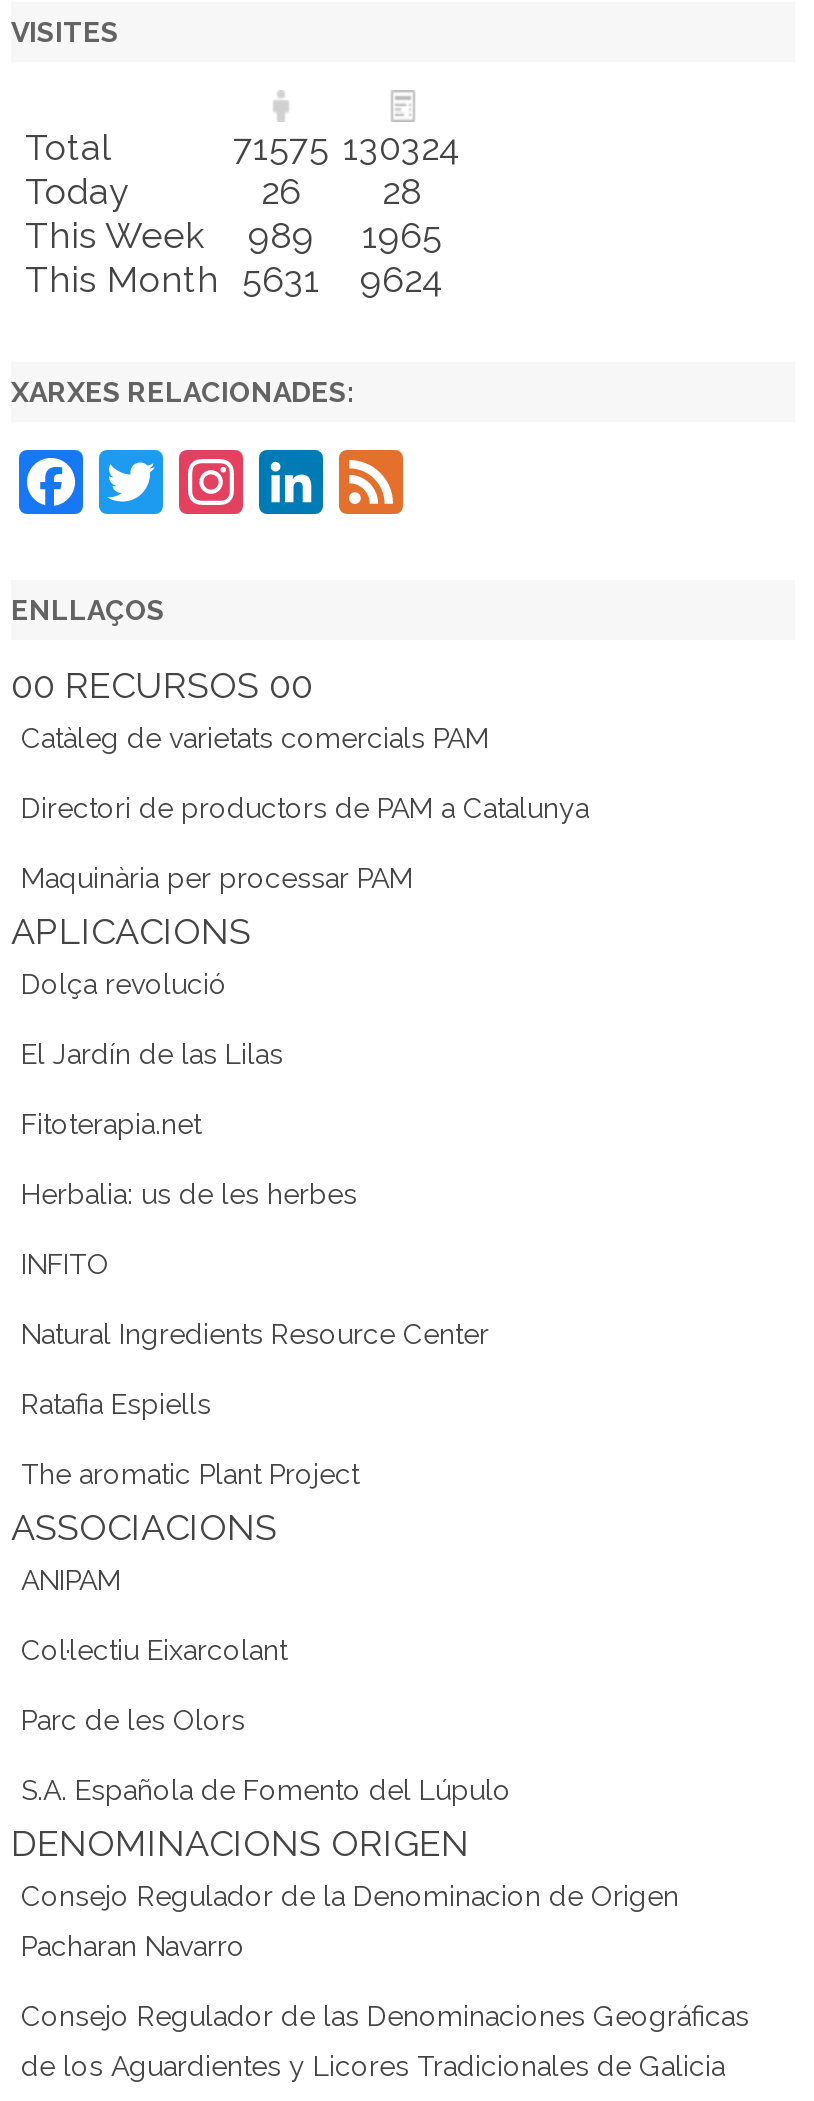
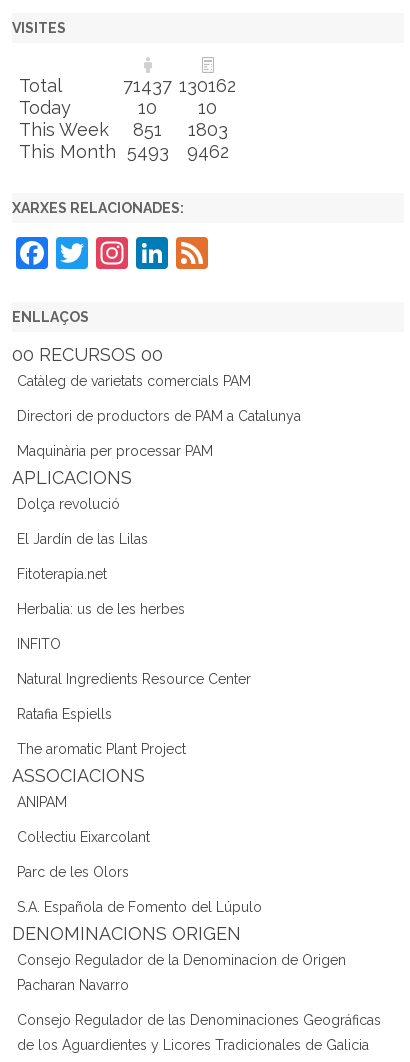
[233,127,461,169] 71575 130324 -> [123,75,236,96] 71437 130162
[261,171,301,213] 26 -> [138,97,157,118] 10
[382,171,422,213] 28 -> [198,97,217,118] 10
[248,215,314,257] 989 -> [133,119,162,140] 851
[362,215,442,257] 1965 -> [187,119,227,140] 1803
[25,259,320,301] This Month 5631 -> [19,141,168,162] This Month 5493
[360,259,444,301] 9624 -> [186,141,228,162] 9462

